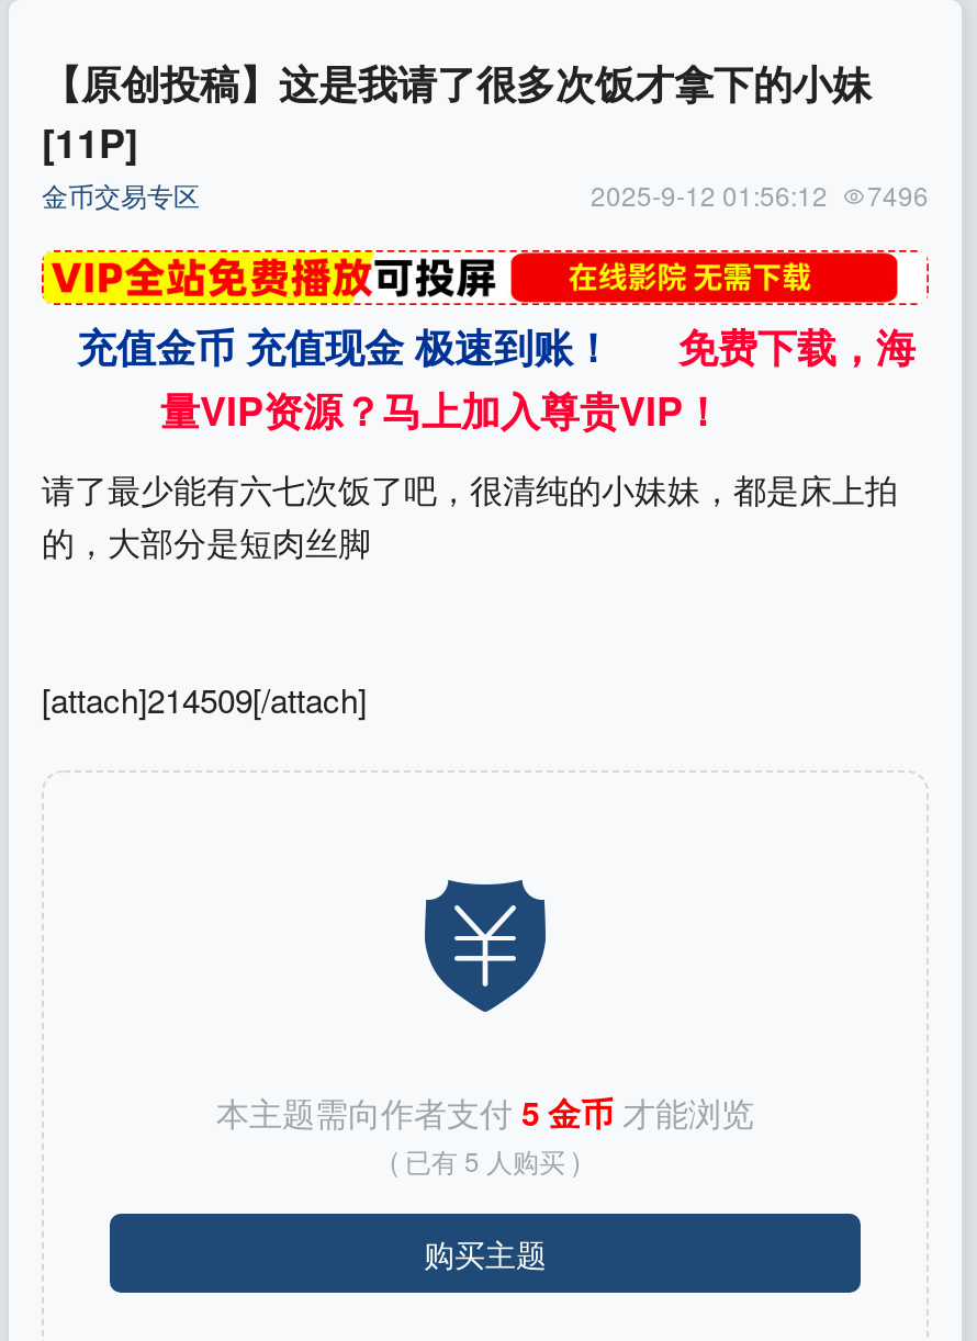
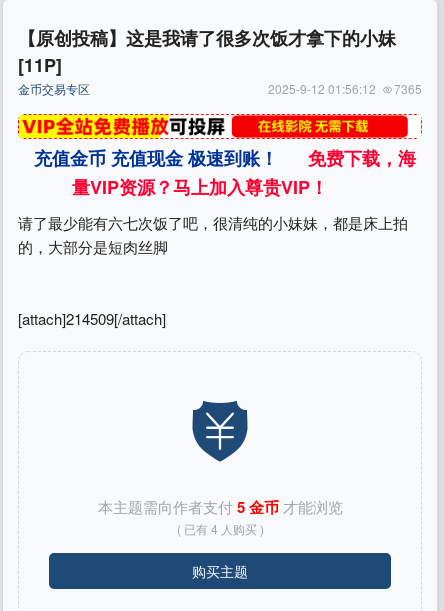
[591,176,929,213] 2025-9-12 01:56:12 7496 -> [268,80,422,97] 2025-9-12 01:56:12 7365
[390,1142,581,1179] ( 已有 5 人购买 ) -> [176,520,263,537] ( 已有 4 人购买 )

